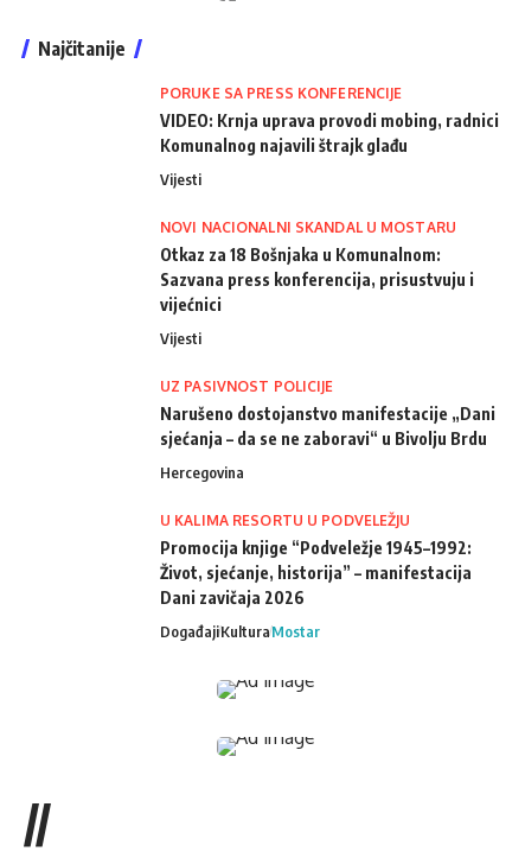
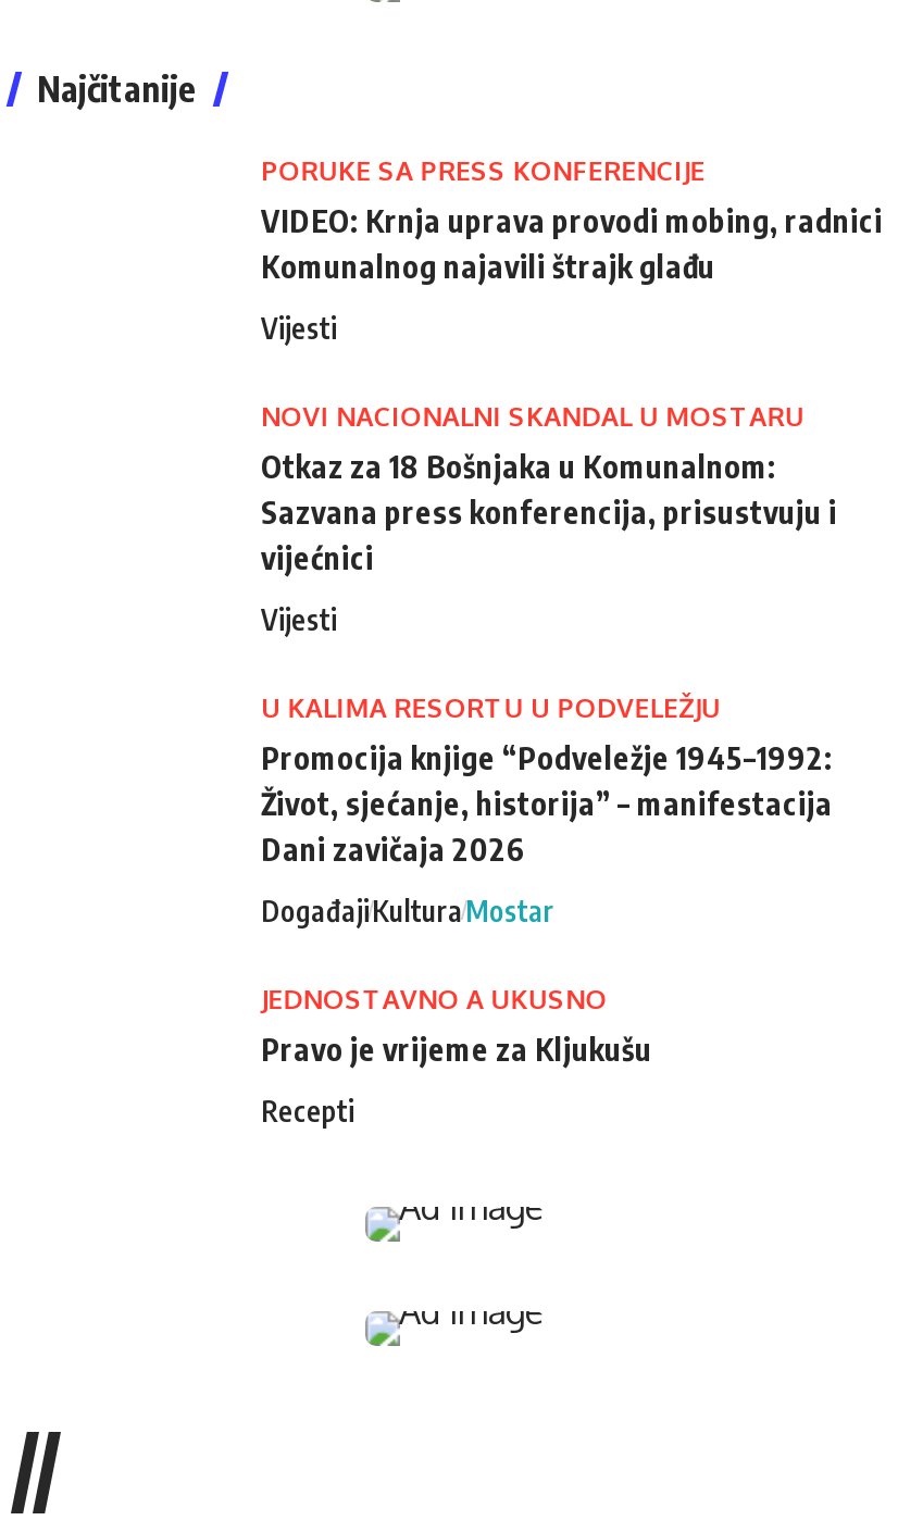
[160,377,495,481] UZ PASIVNOST POLICIJE | Narušeno dostojanstvo manifestacije „Dani | sjećanja – da se ne zaboravi“ u Bivolju Brdu | Hercegovina -> none
moved [160,511,472,640] -> [261,691,833,928]: U KALIMA RESORTU U PODVELEŽJU | Promocija knjige “Podveležje 1945–1992: | Život, sjećanje, historija” – manifestacija | Dani zavičaja 2026 | DogađajiKultura Mostar
none -> [261,982,652,1128] JEDNOSTAVNO A UKUSNO | Pravo je vrijeme za Kljukušu | Recepti

